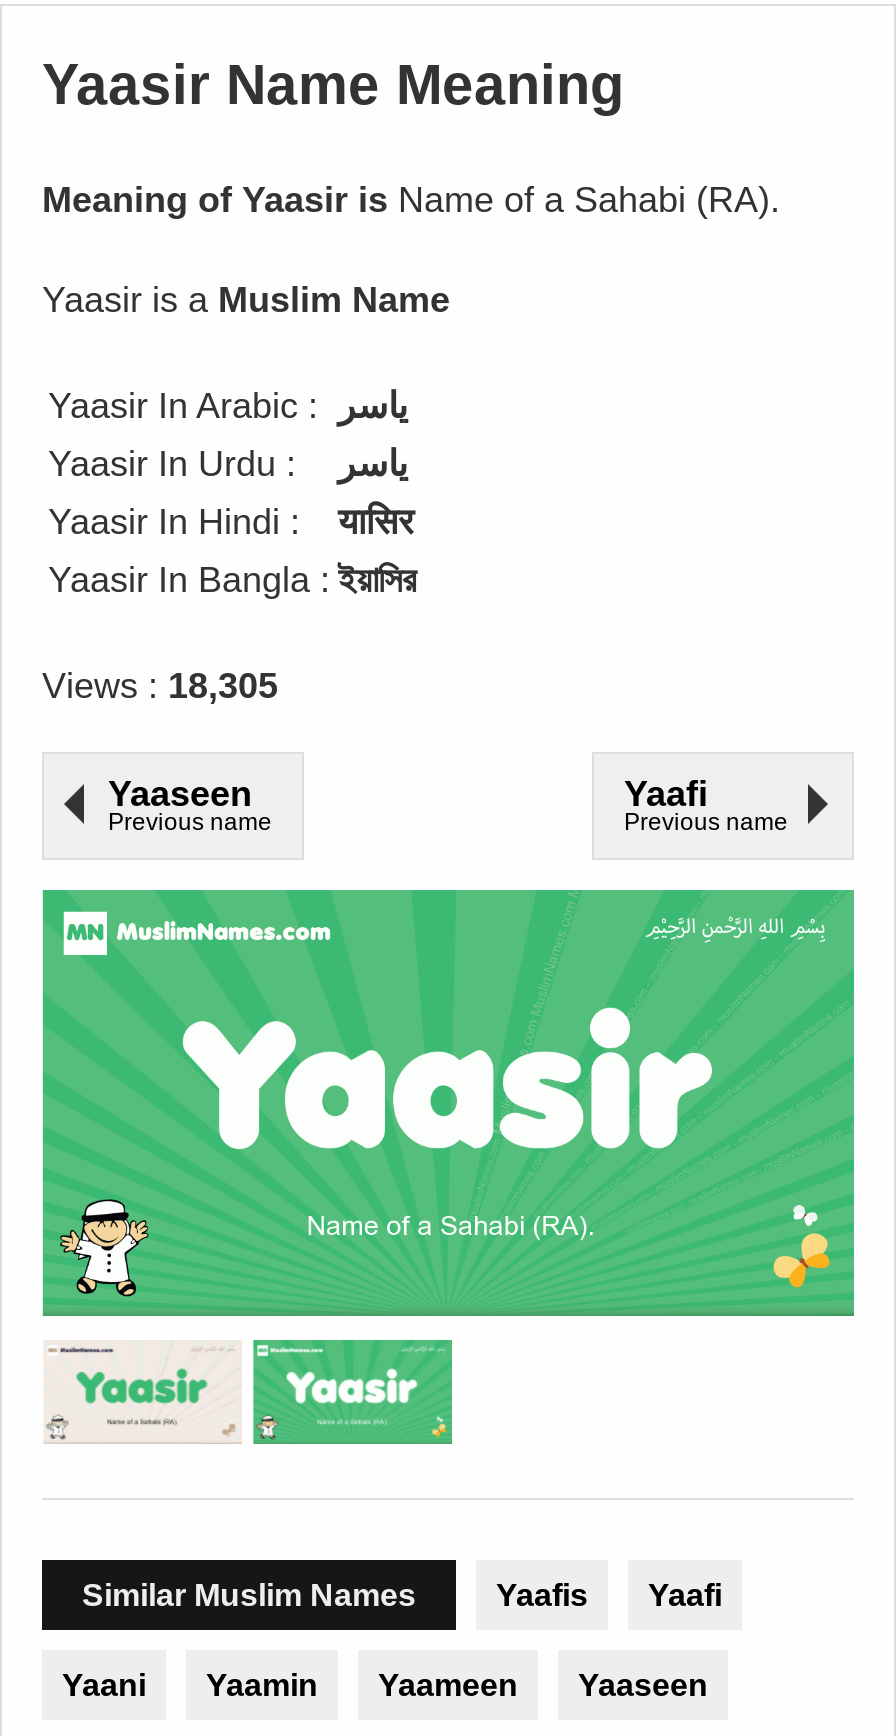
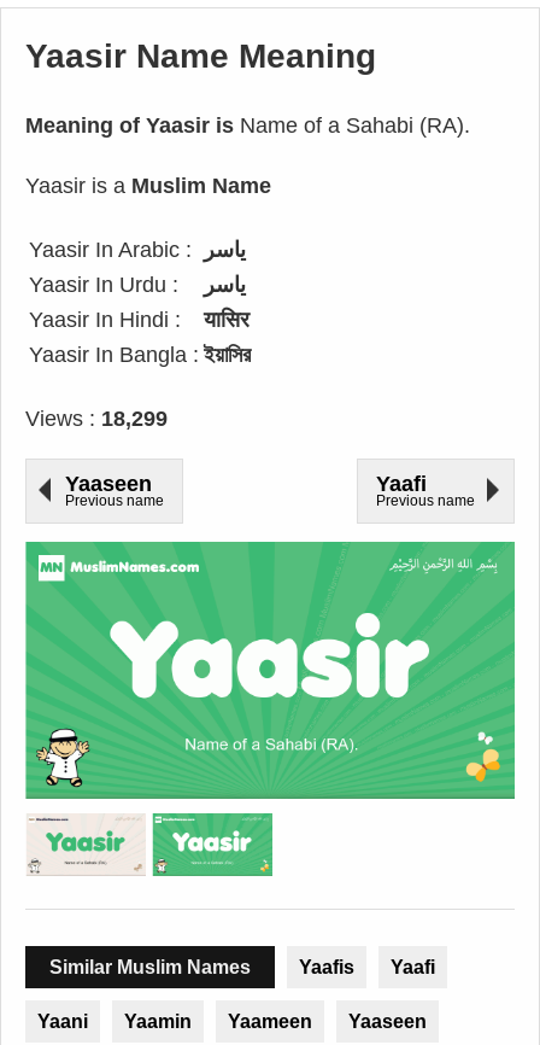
[42,666,278,706] Views : 18,305 -> [25,407,168,431] Views : 18,299

